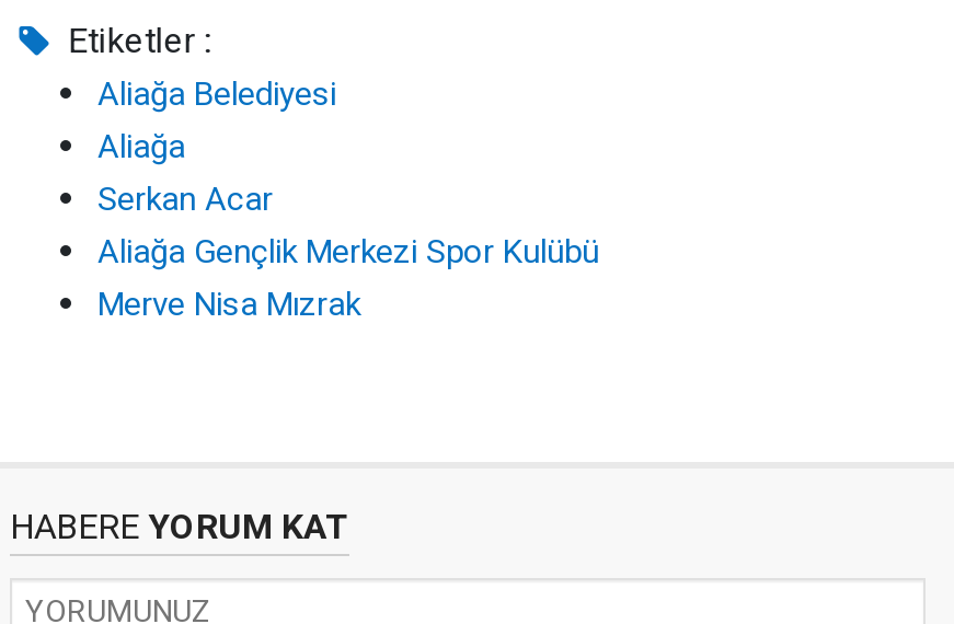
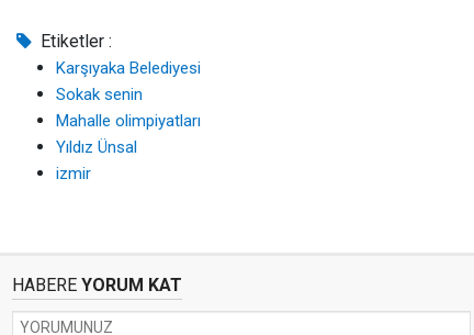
[97,75,599,325] Aliağa Belediyesi | Aliağa | Serkan Acar | Aliağa Gençlik Merkezi Spor Kulübü | Merve Nisa Mızrak -> [56,58,201,183] Karşıyaka Belediyesi | Sokak senin | Mahalle olimpiyatları | Yıldız Ünsal | izmir

